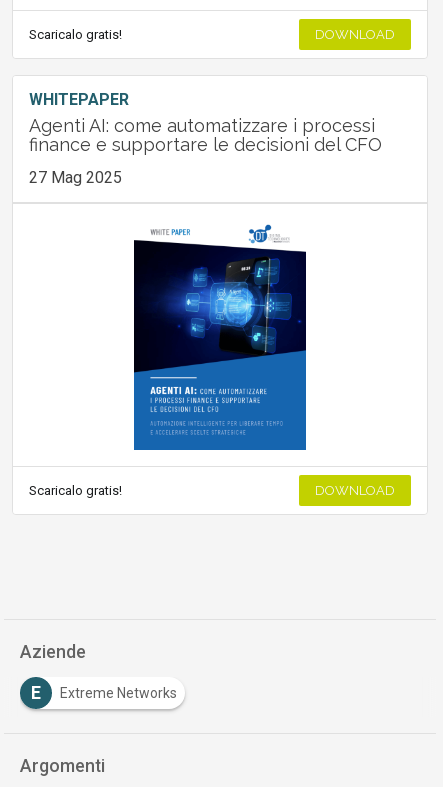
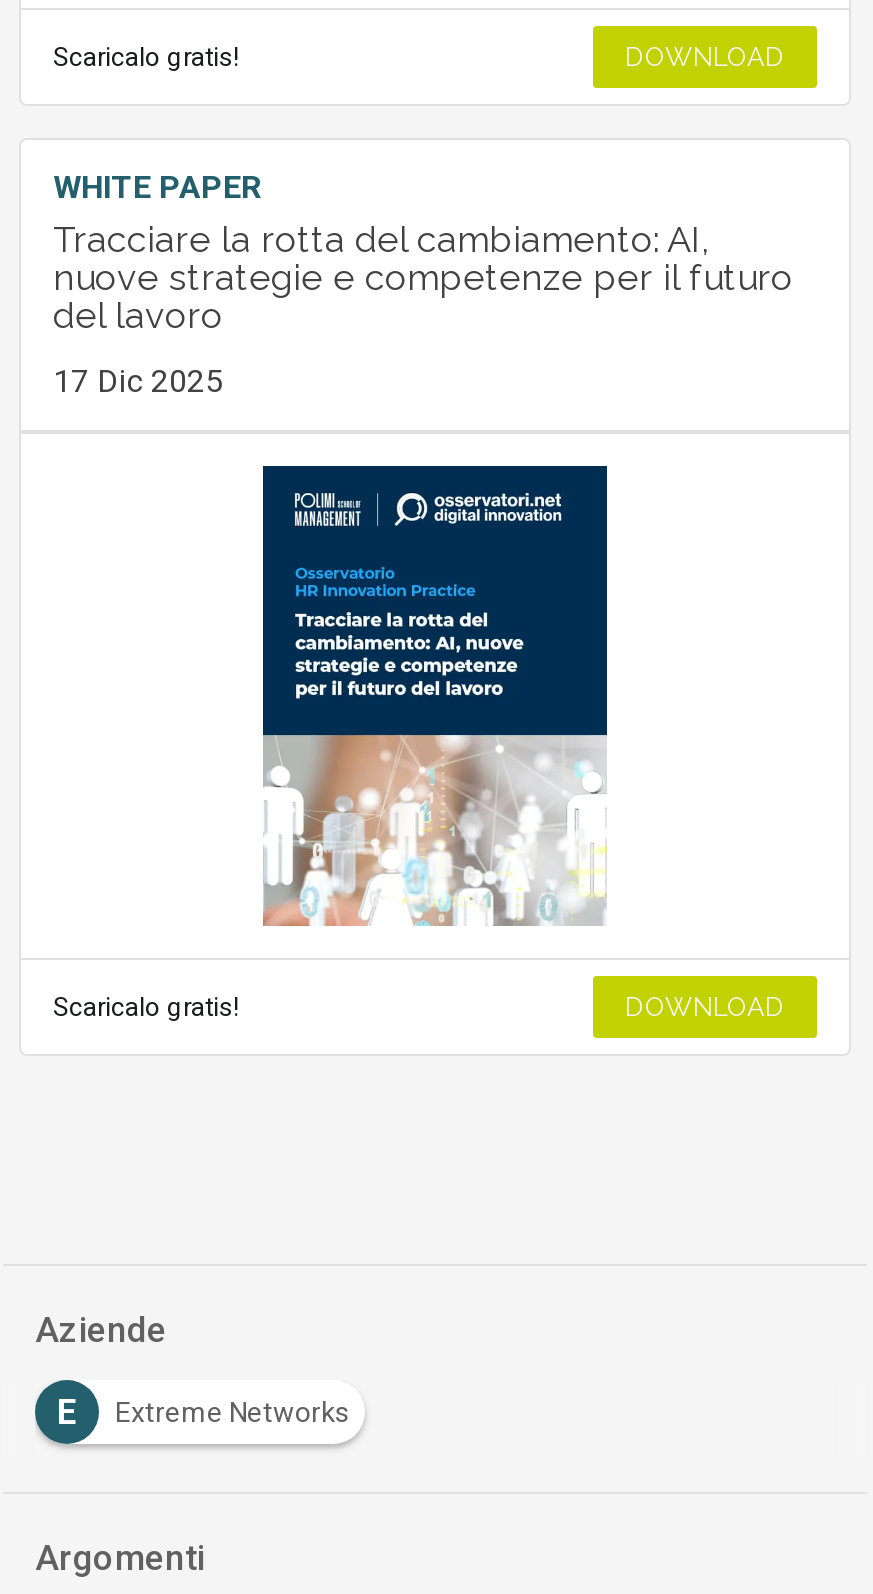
[29,90,382,155] WHITEPAPER | Agenti AI: come automatizzare i processi | finance e supportare le decisioni del CFO -> [53,168,793,336] WHITE PAPER | Tracciare la rotta del cambiamento: AI, | nuove strategie e competenze per il futuro | del lavoro
[29,168,122,187] 27 Mag 2025 -> [53,362,223,400] 17 Dic 2025
[133,224,307,451] [image] -> [261,463,609,927] [image]

